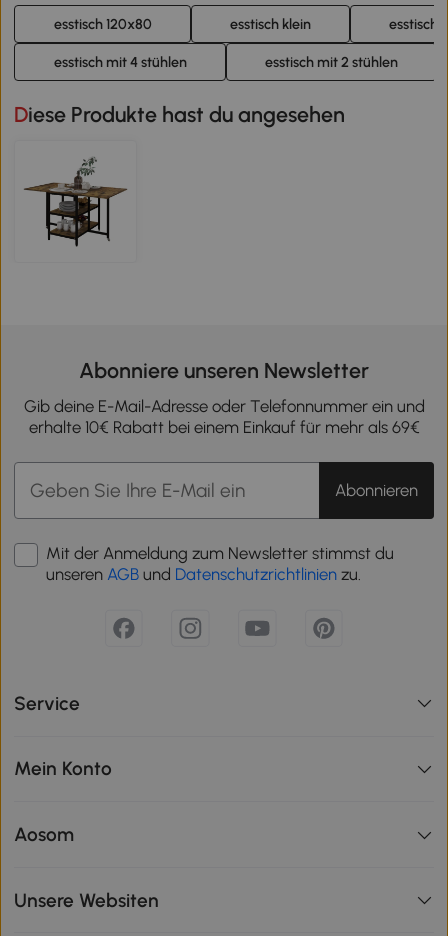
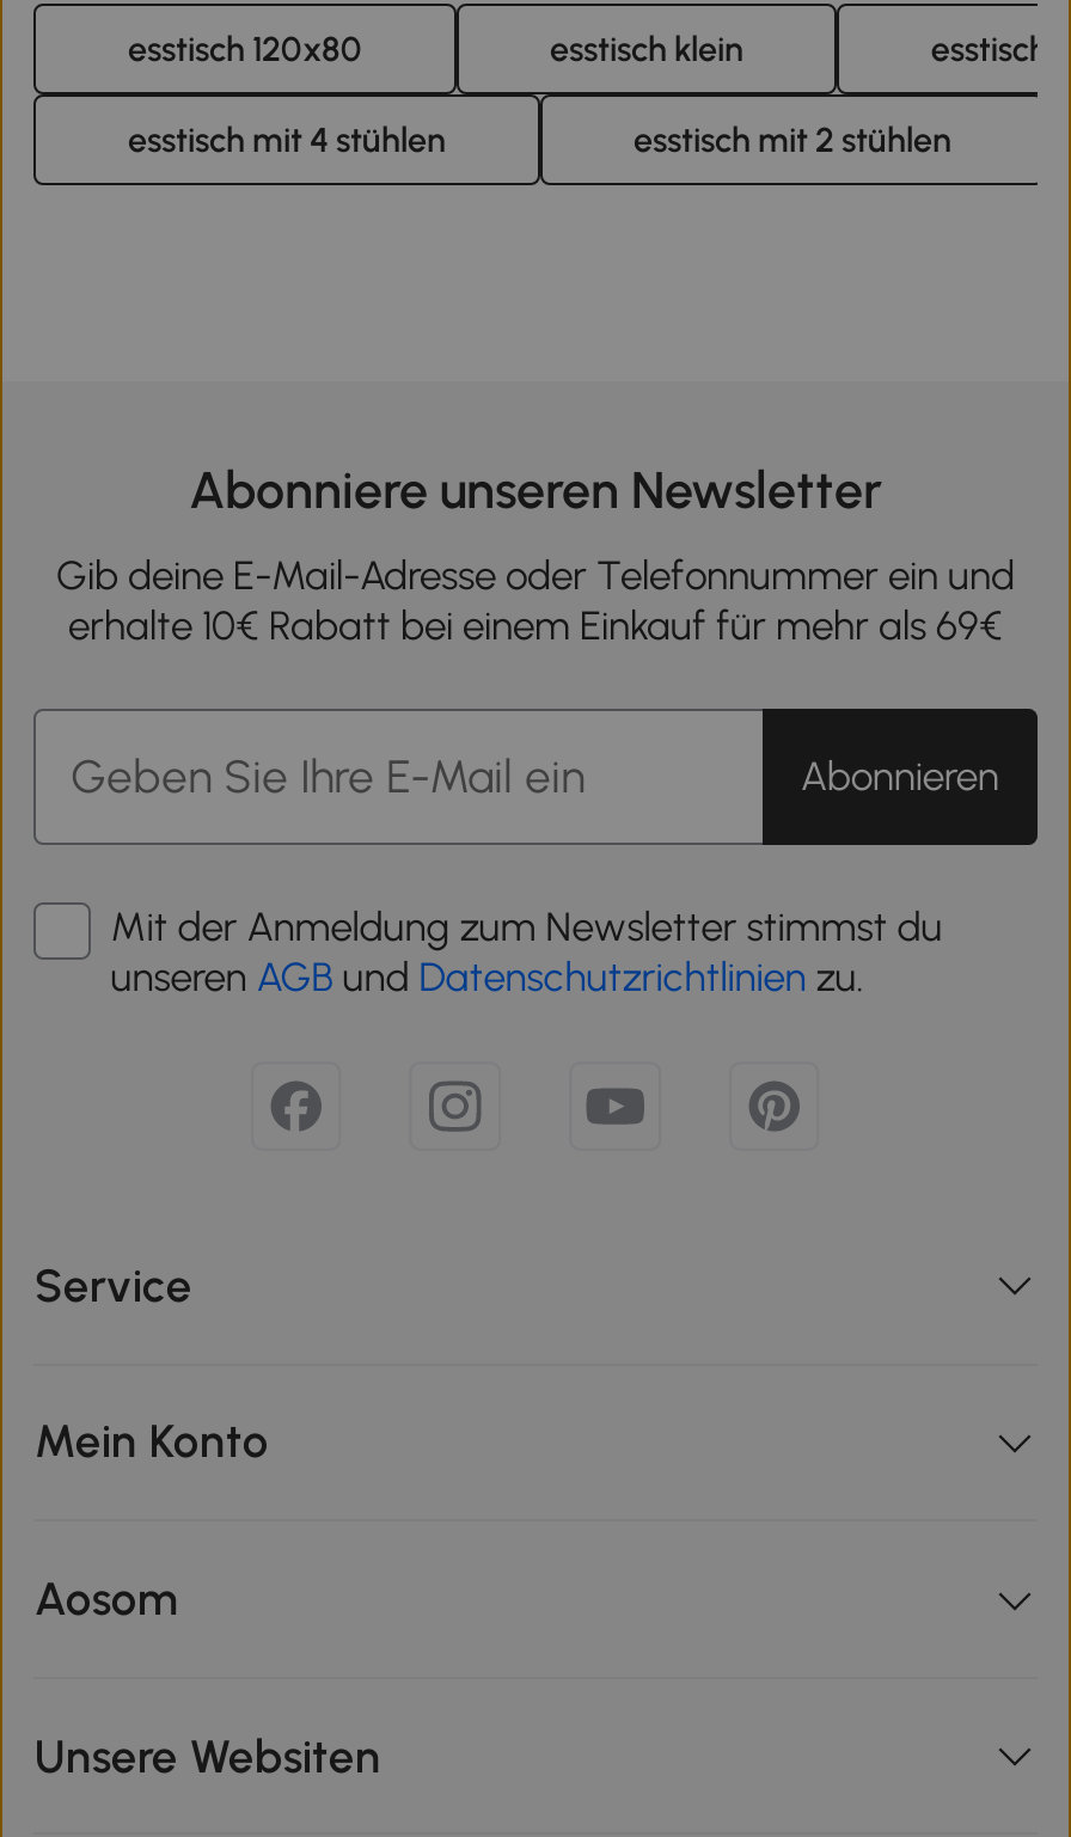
[28,101,345,126] Diese Produkte hast du angesehen -> none
[24,156,127,247] [image] -> none

